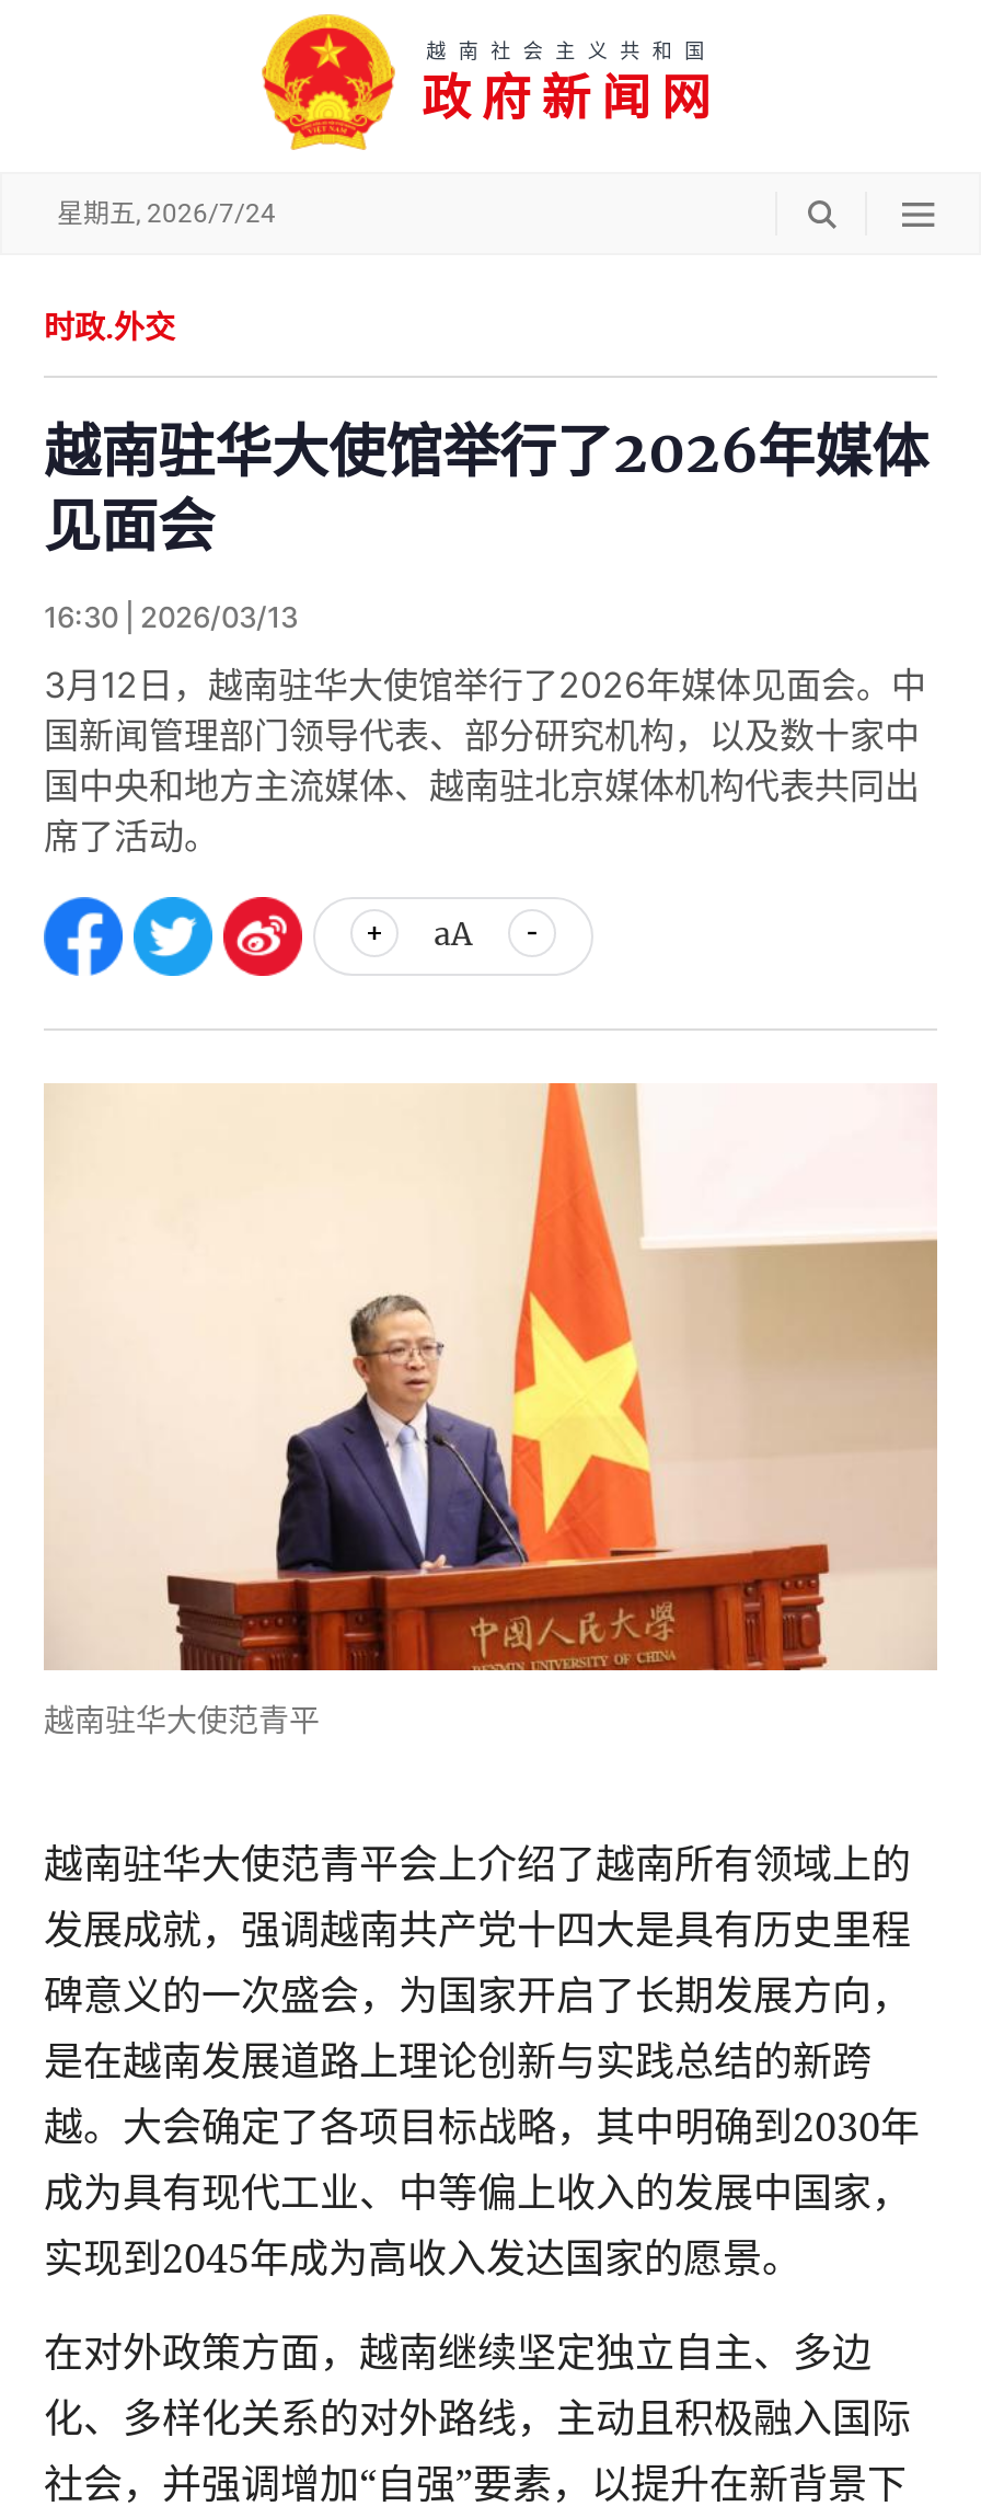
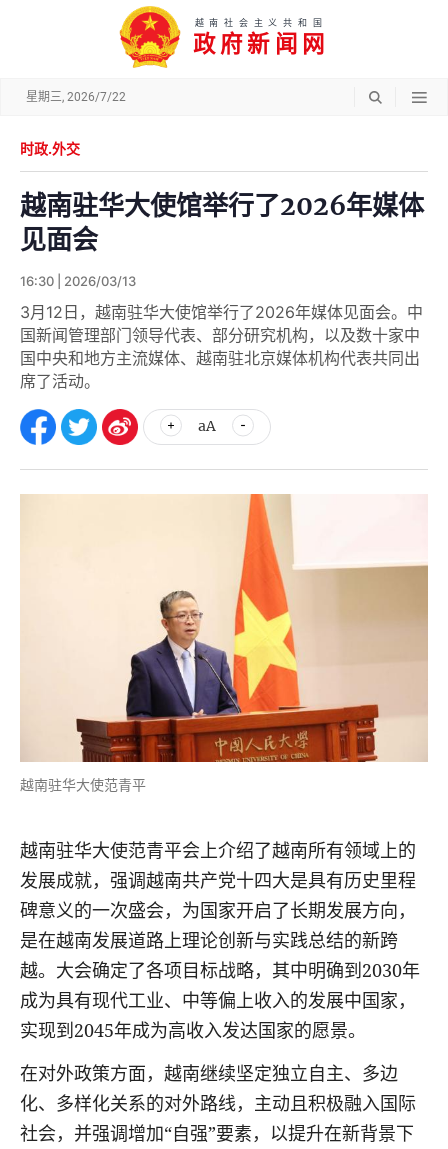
[57,198,276,229] 星期五, 2026/7/24 -> [26,90,126,104] 星期三, 2026/7/22

